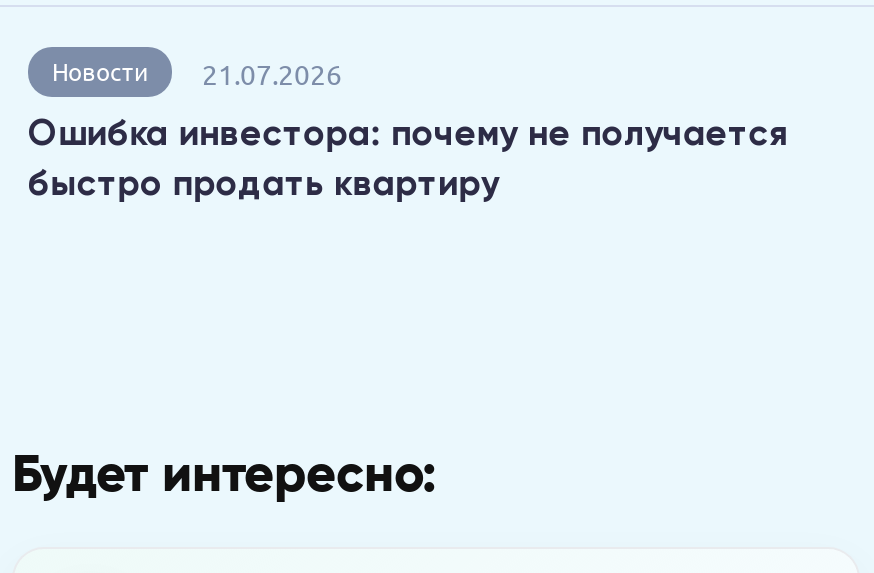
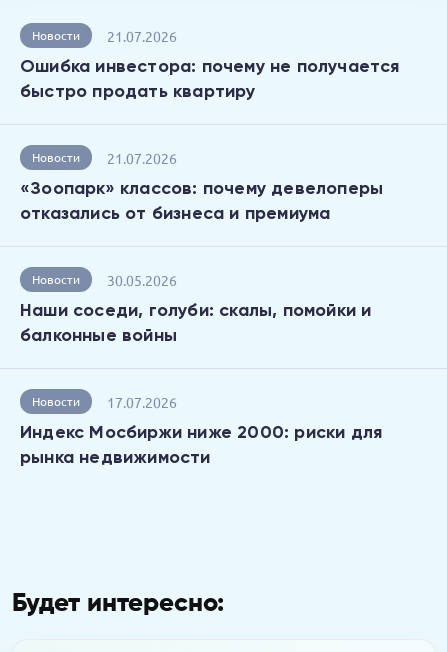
none -> [20,149,383,468] Новости | 21.07.2026 | «Зоопарк» классов: почему девелоперы | отказались от бизнеса и премиума | Новости | 30.05.2026 | Наши соседи, голуби: скалы, помойки и | балконные войны | Новости | 17.07.2026 | Индекс Мосбиржи ниже 2000: риски для | рынка недвижимости

